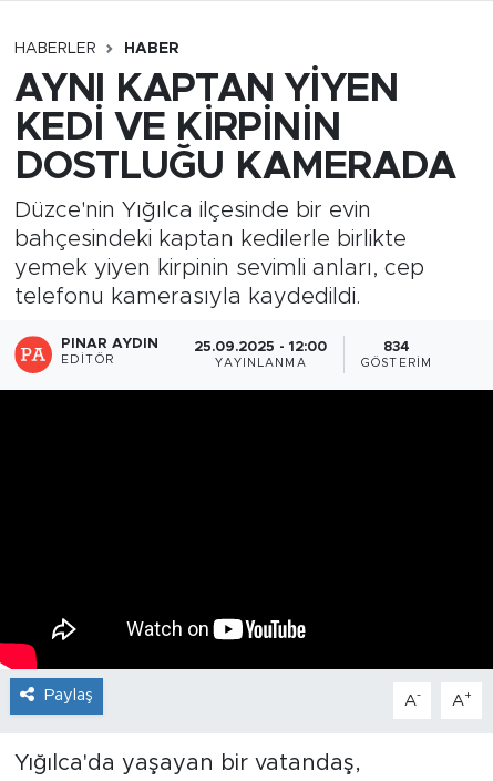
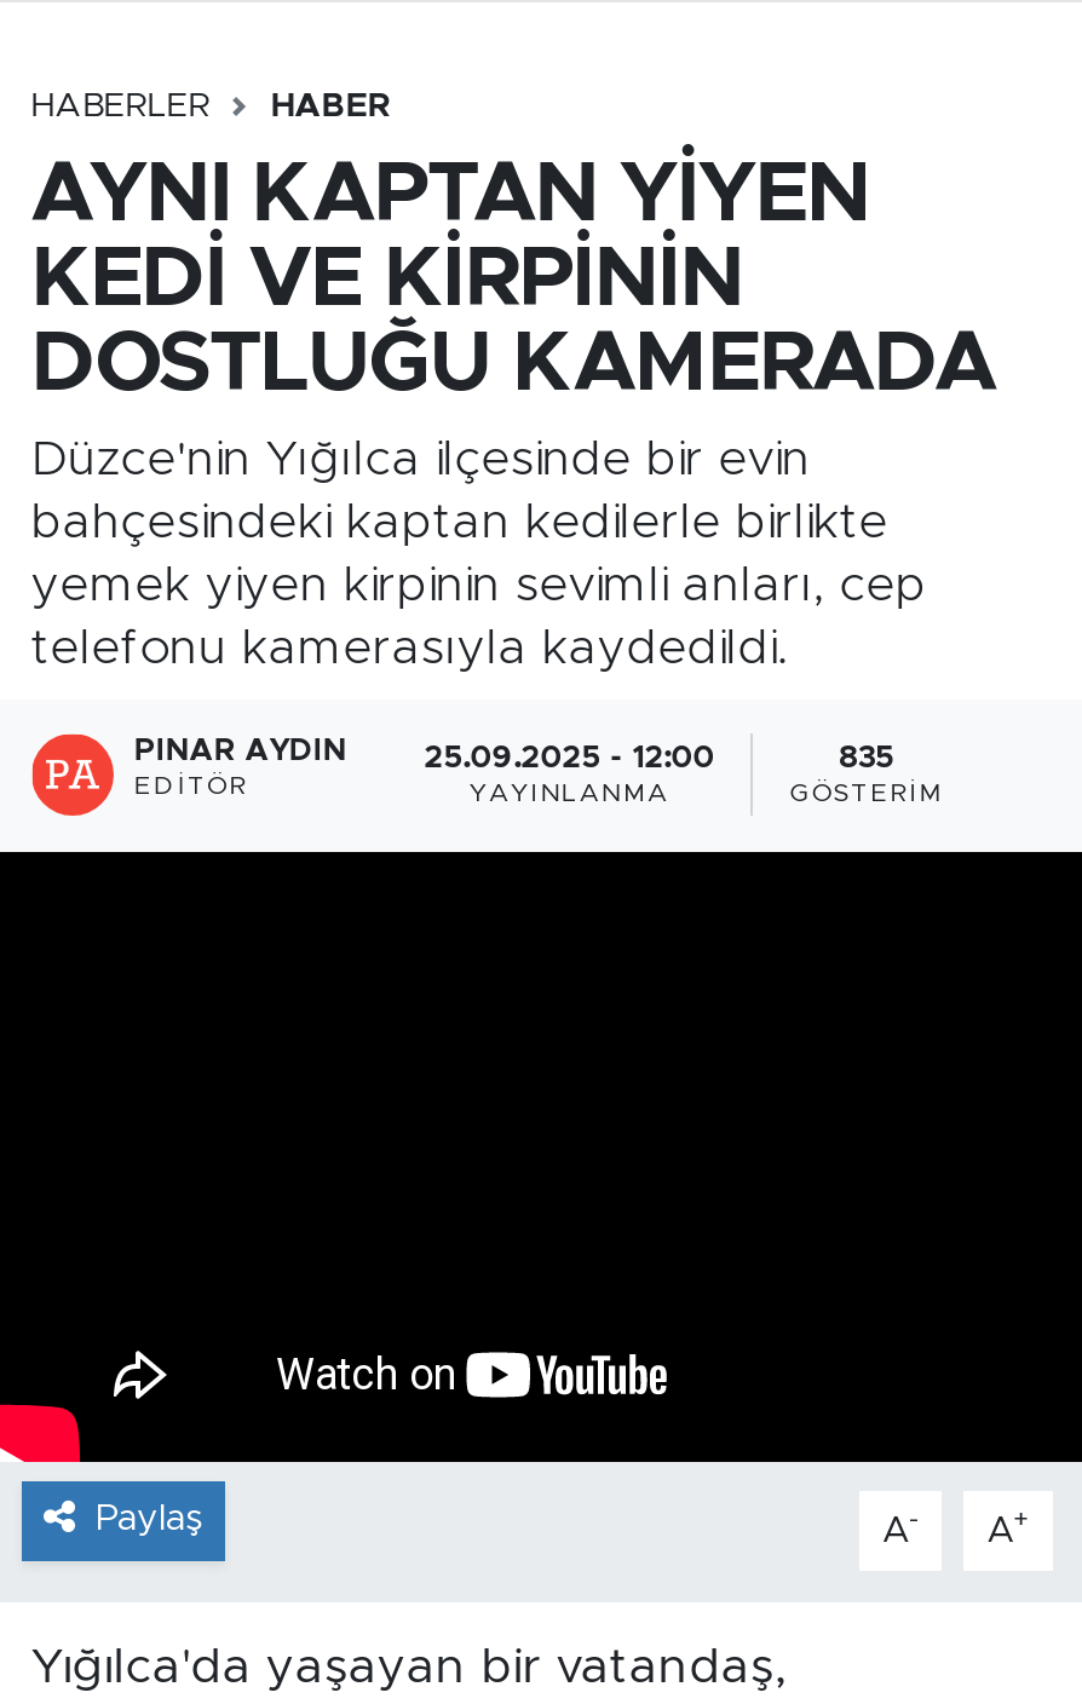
[383,340,410,354] 834 -> [839,743,894,774] 835

